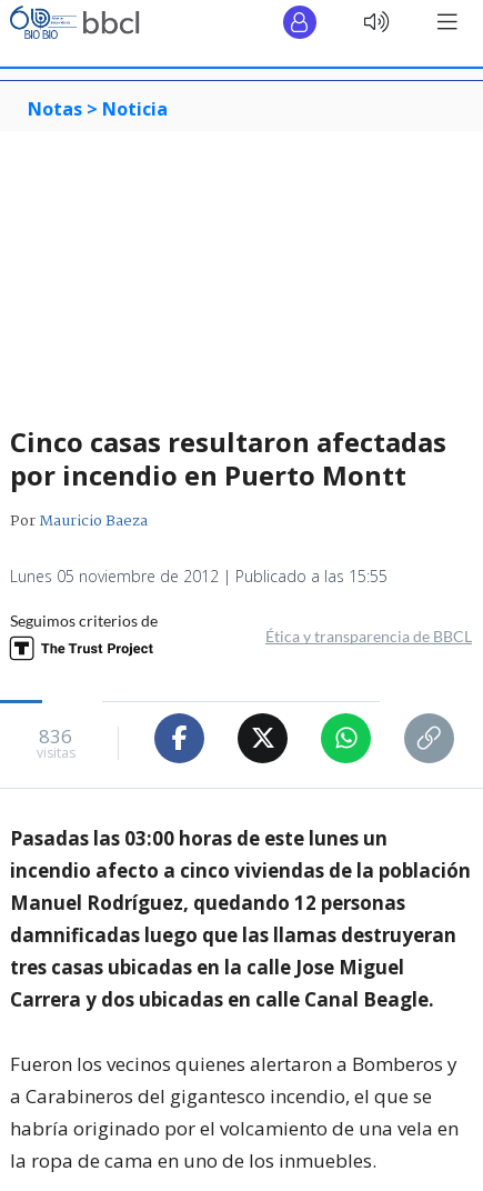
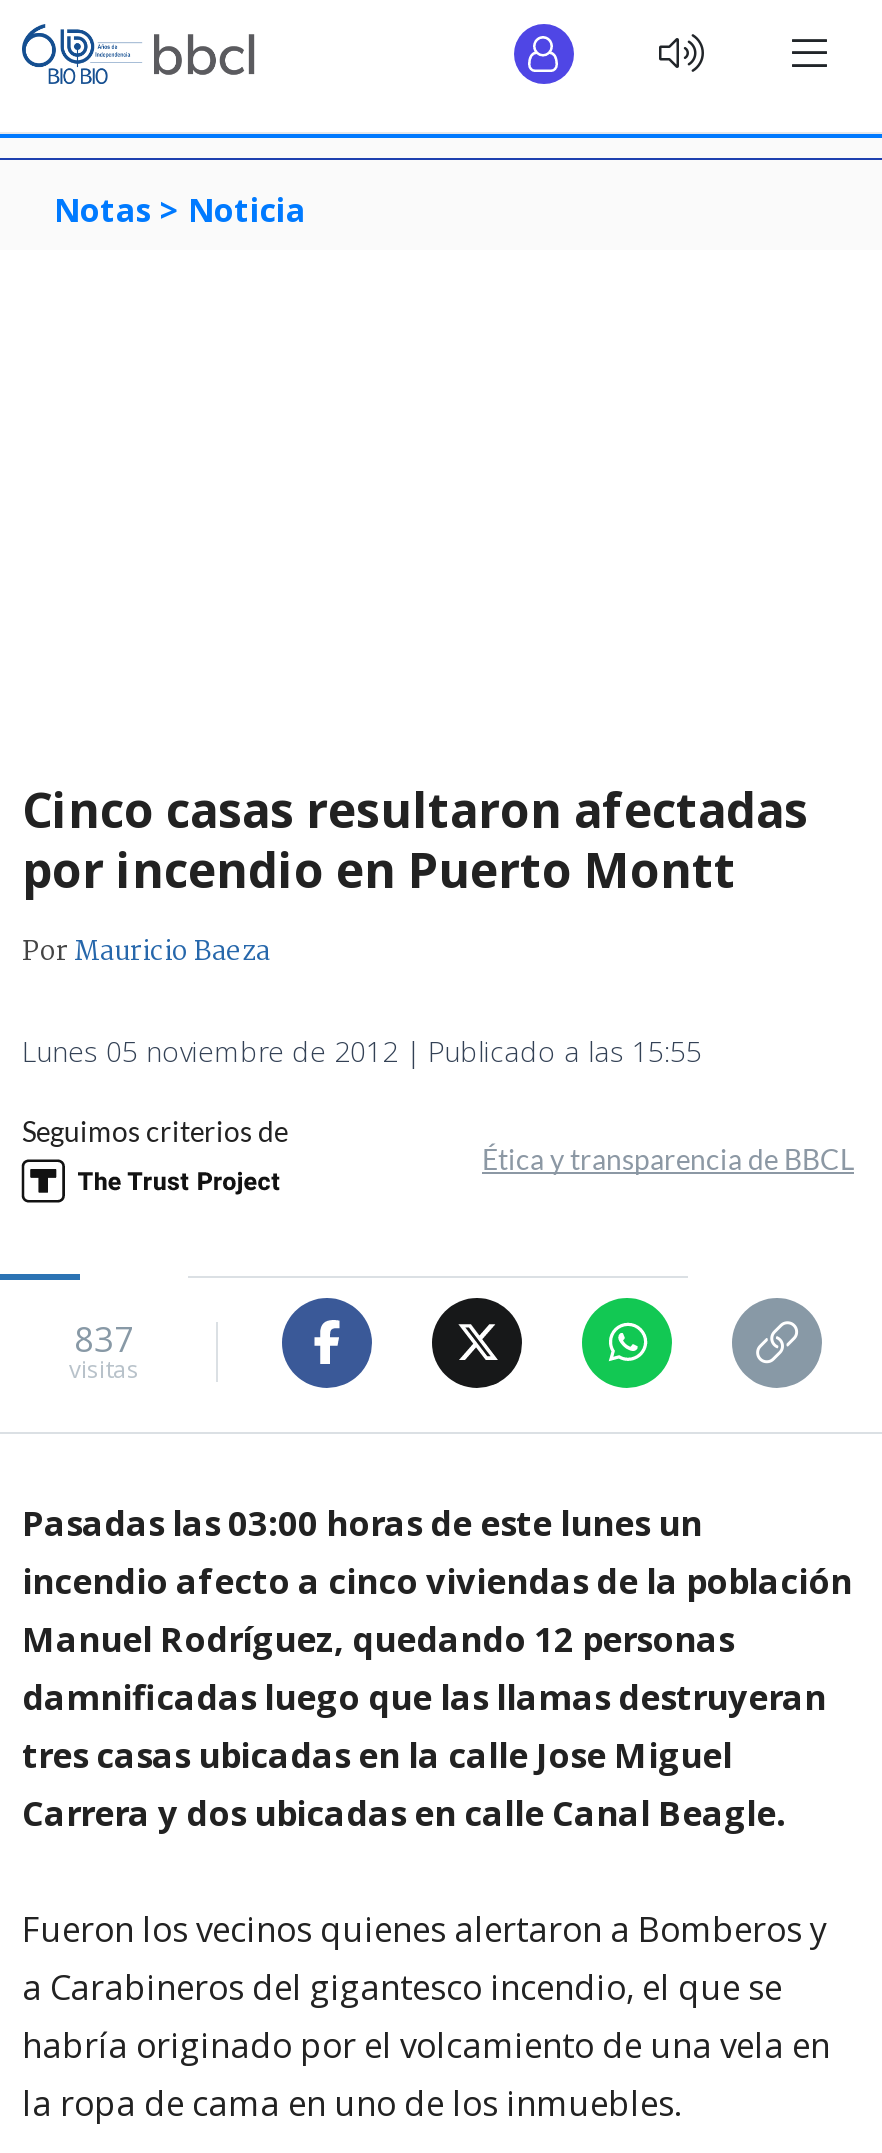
[39,724,72,749] 836 -> [74,1317,134,1363] 837

